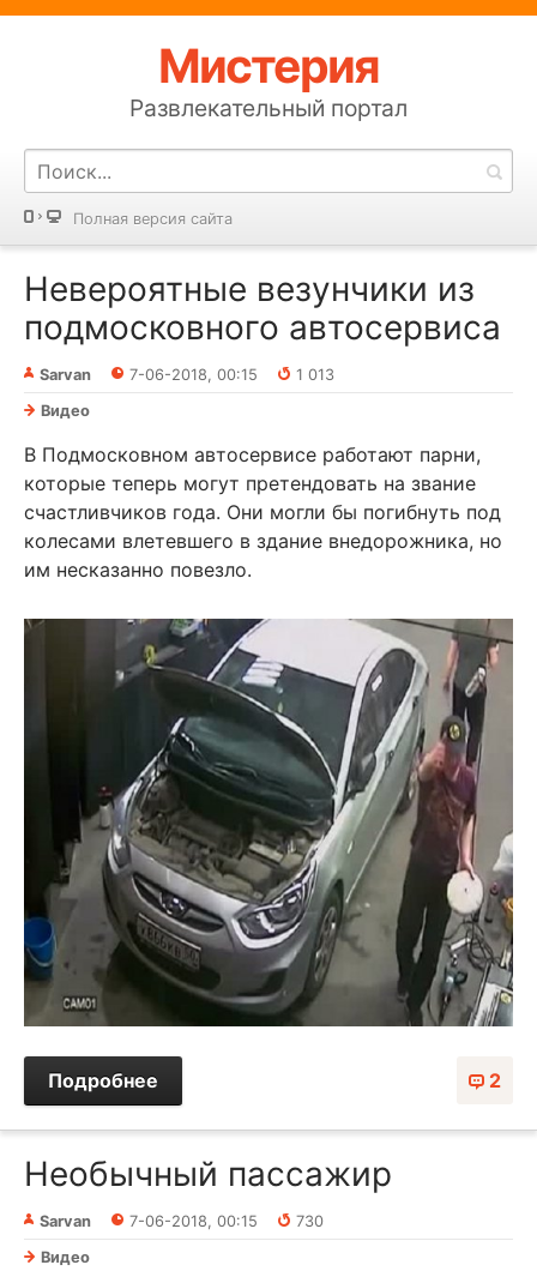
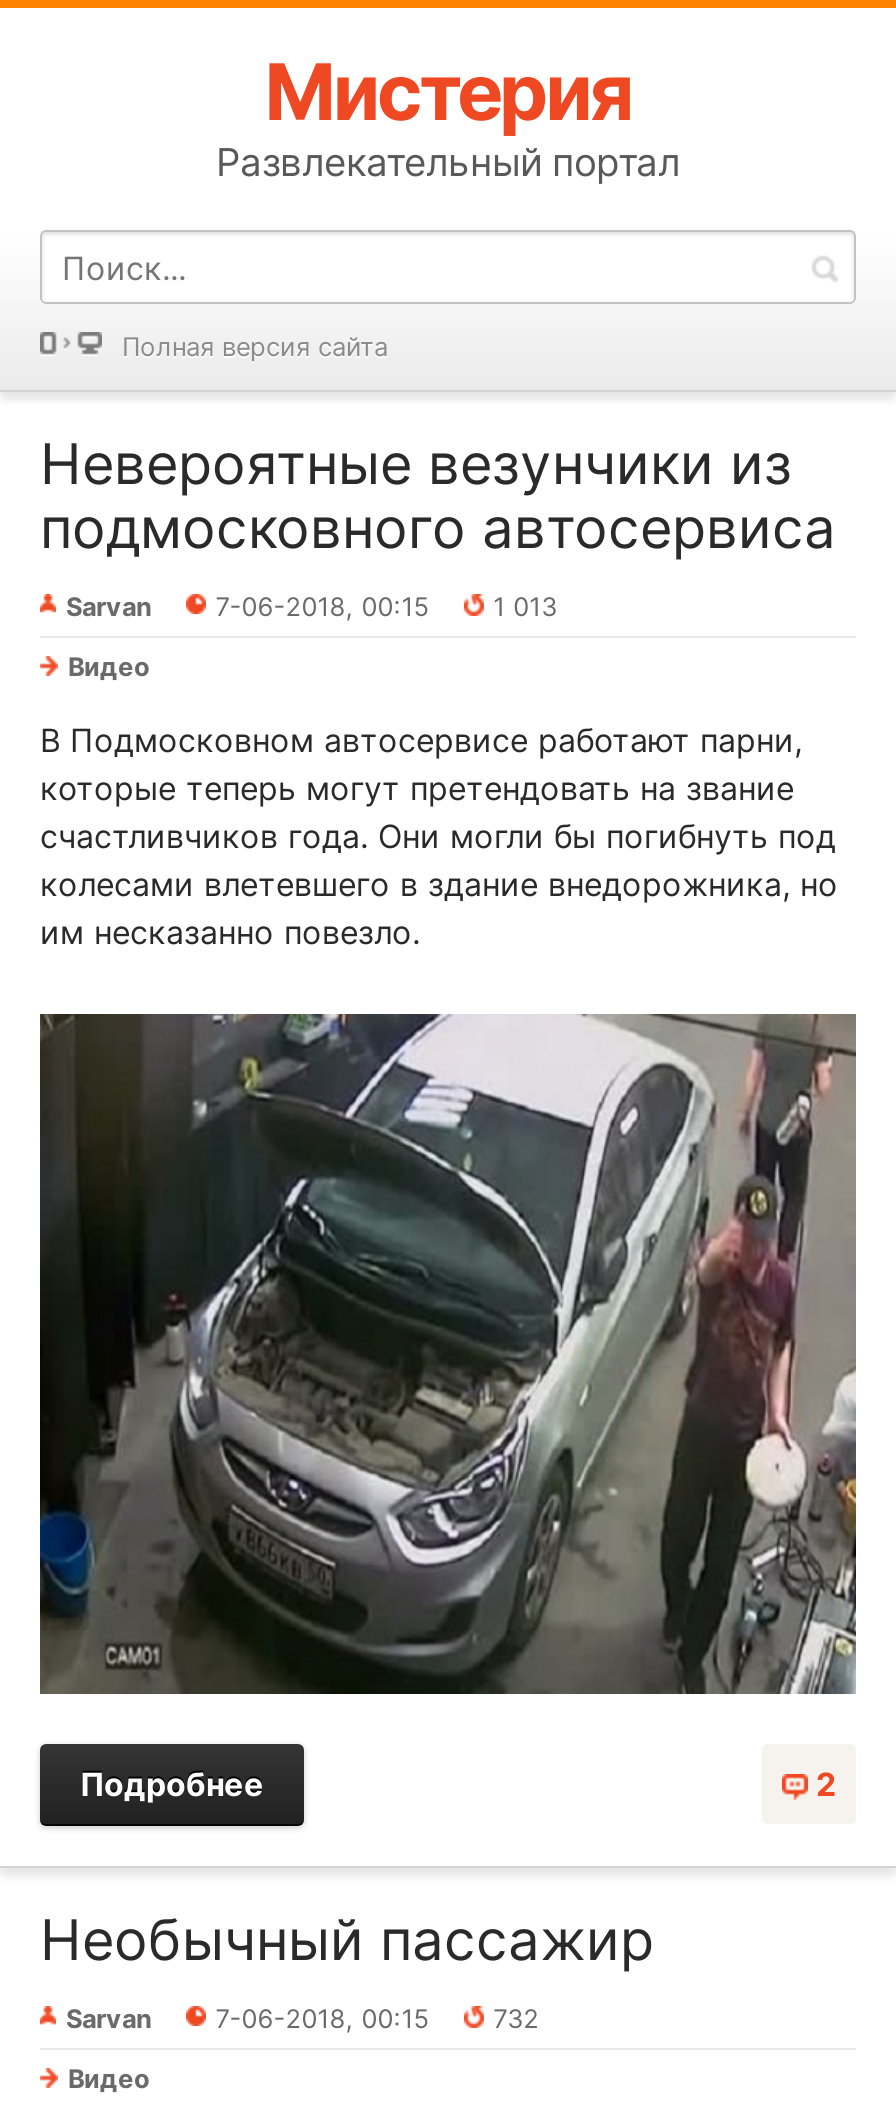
[296,1212,323,1230] 730 -> [493,2003,539,2033] 732

